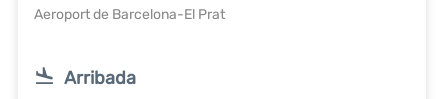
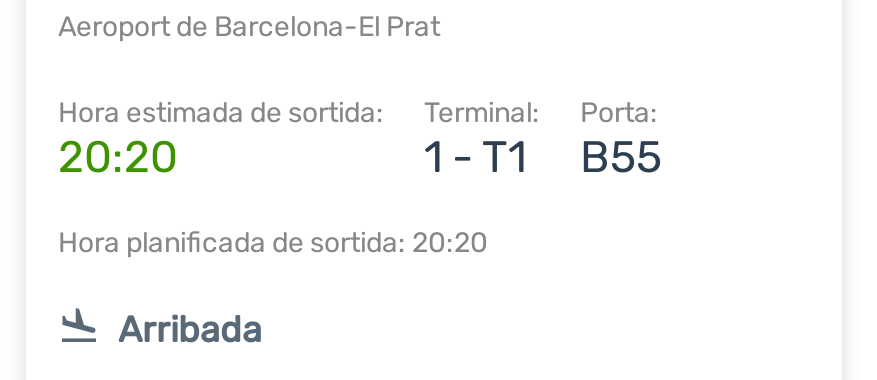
none -> [58,96,384,184] Hora estimada de sortida: | 20:20
none -> [58,96,662,260] Porta: | B55 | Hora planificada de sortida: 20:20
none -> [424,96,540,184] Terminal: | 1 - T1

